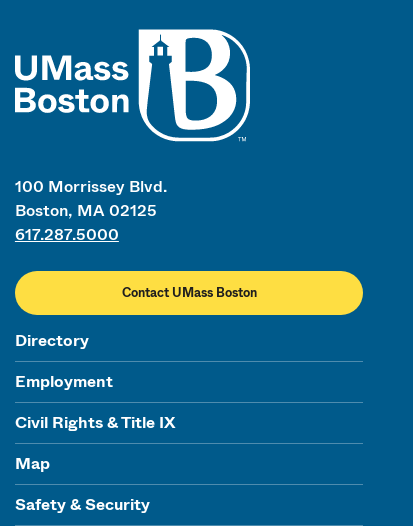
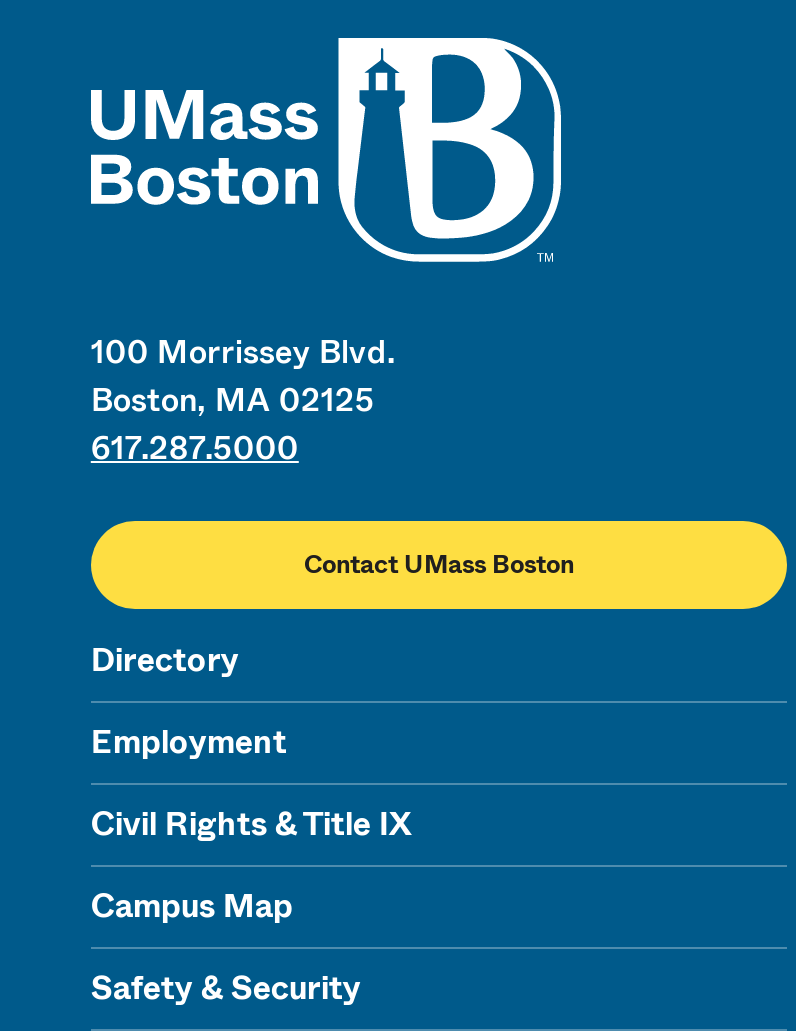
[15,452,50,475] Map -> [91,883,293,929] Campus Map

